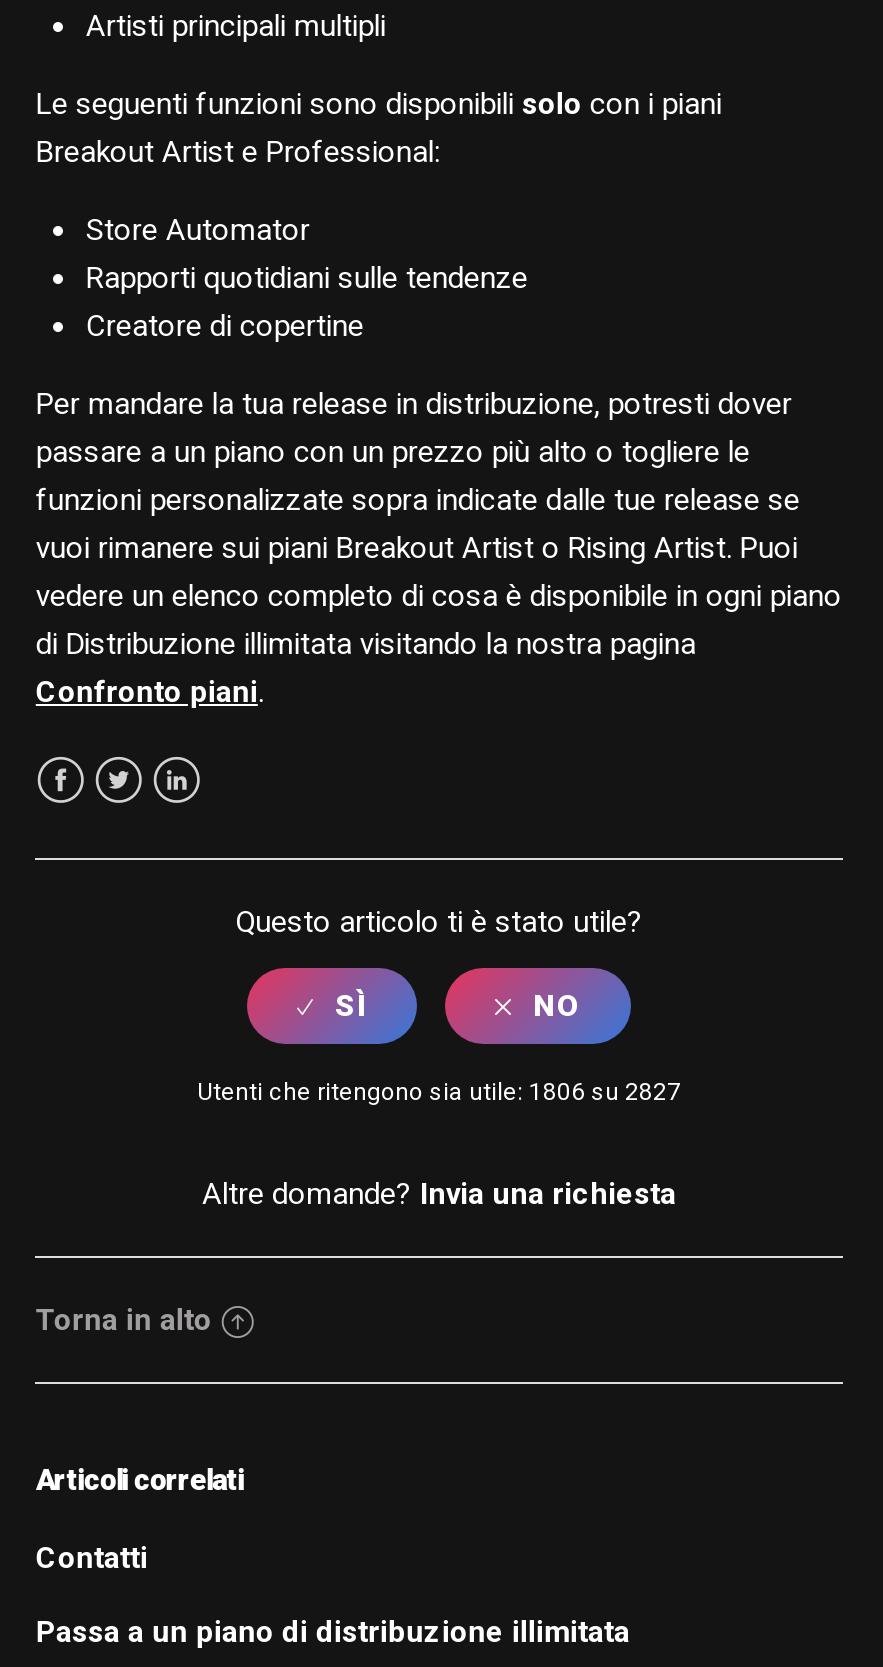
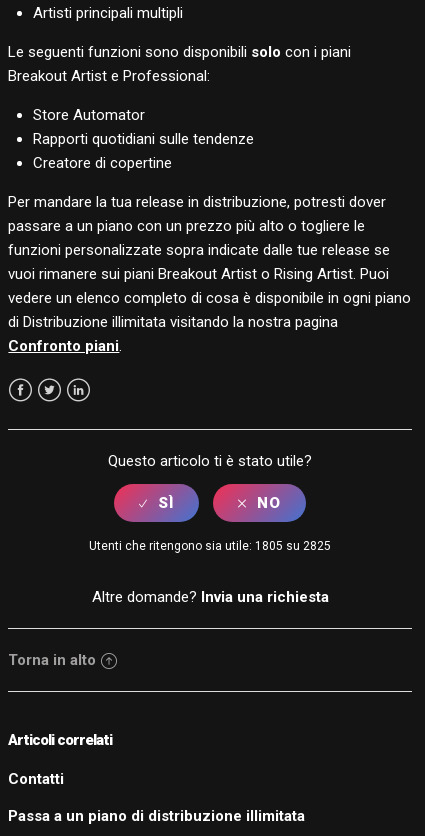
[197,1078,681,1106] Utenti che ritengono sia utile: 1806 su 2827 -> [89,539,331,553] Utenti che ritengono sia utile: 1805 su 2825

